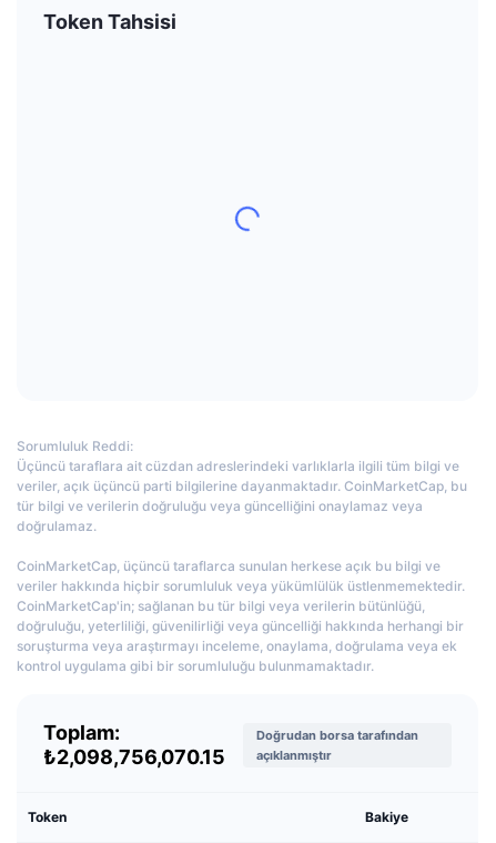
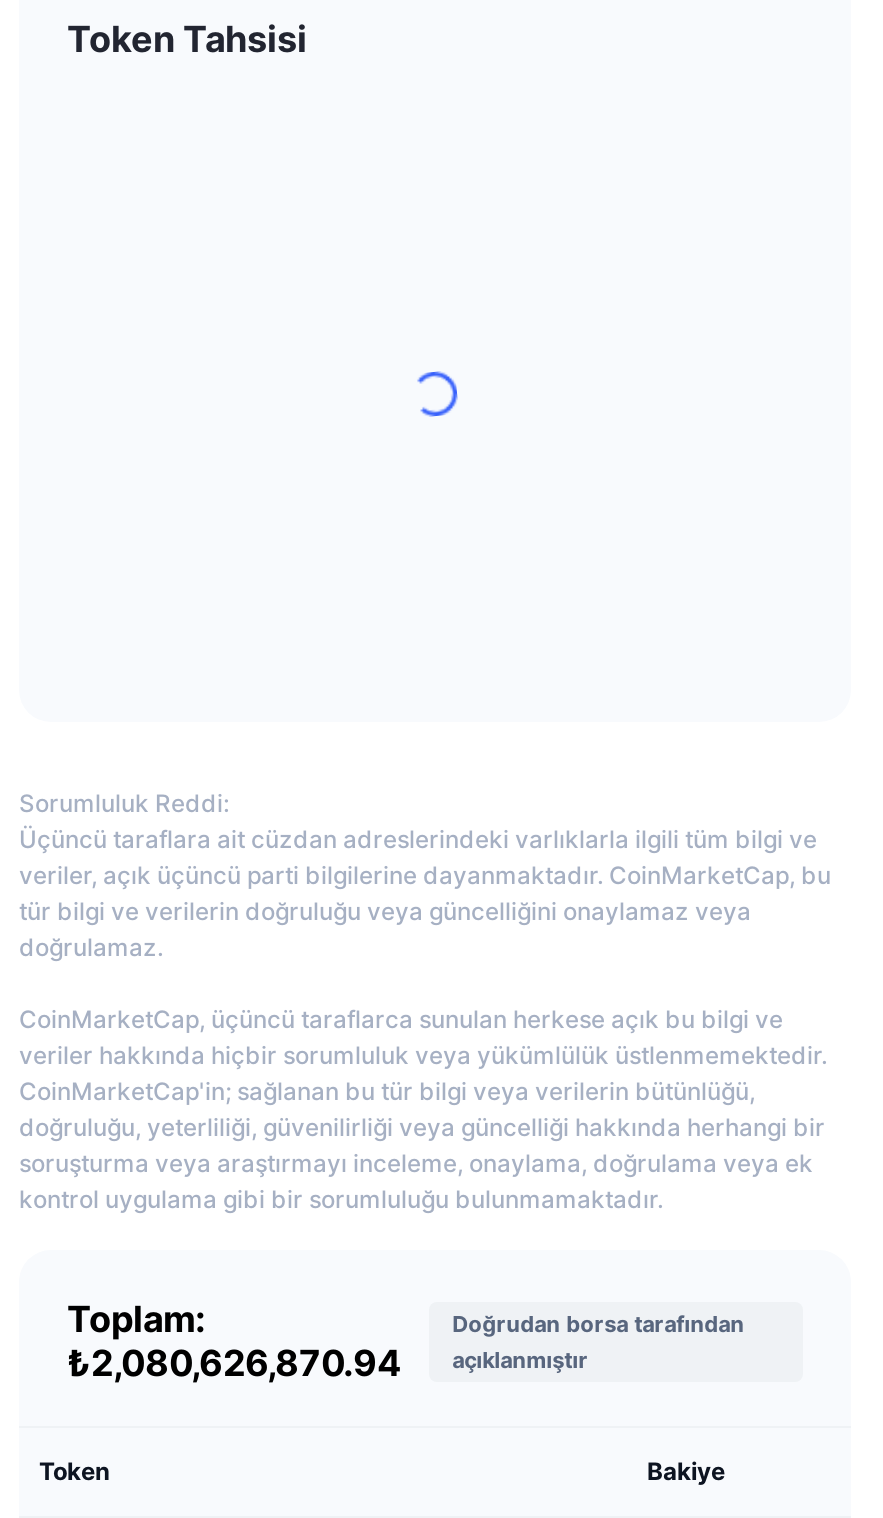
[43,745,331,769] ₺2,098,756,070.15 açıklanmıştır -> [67,1342,588,1384] ₺2,080,626,870.94 açıklanmıştır

